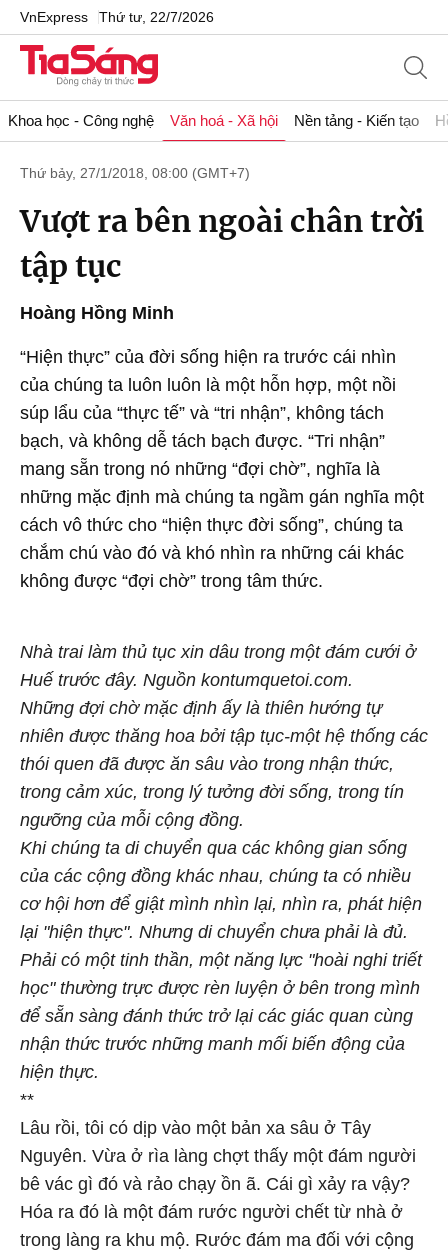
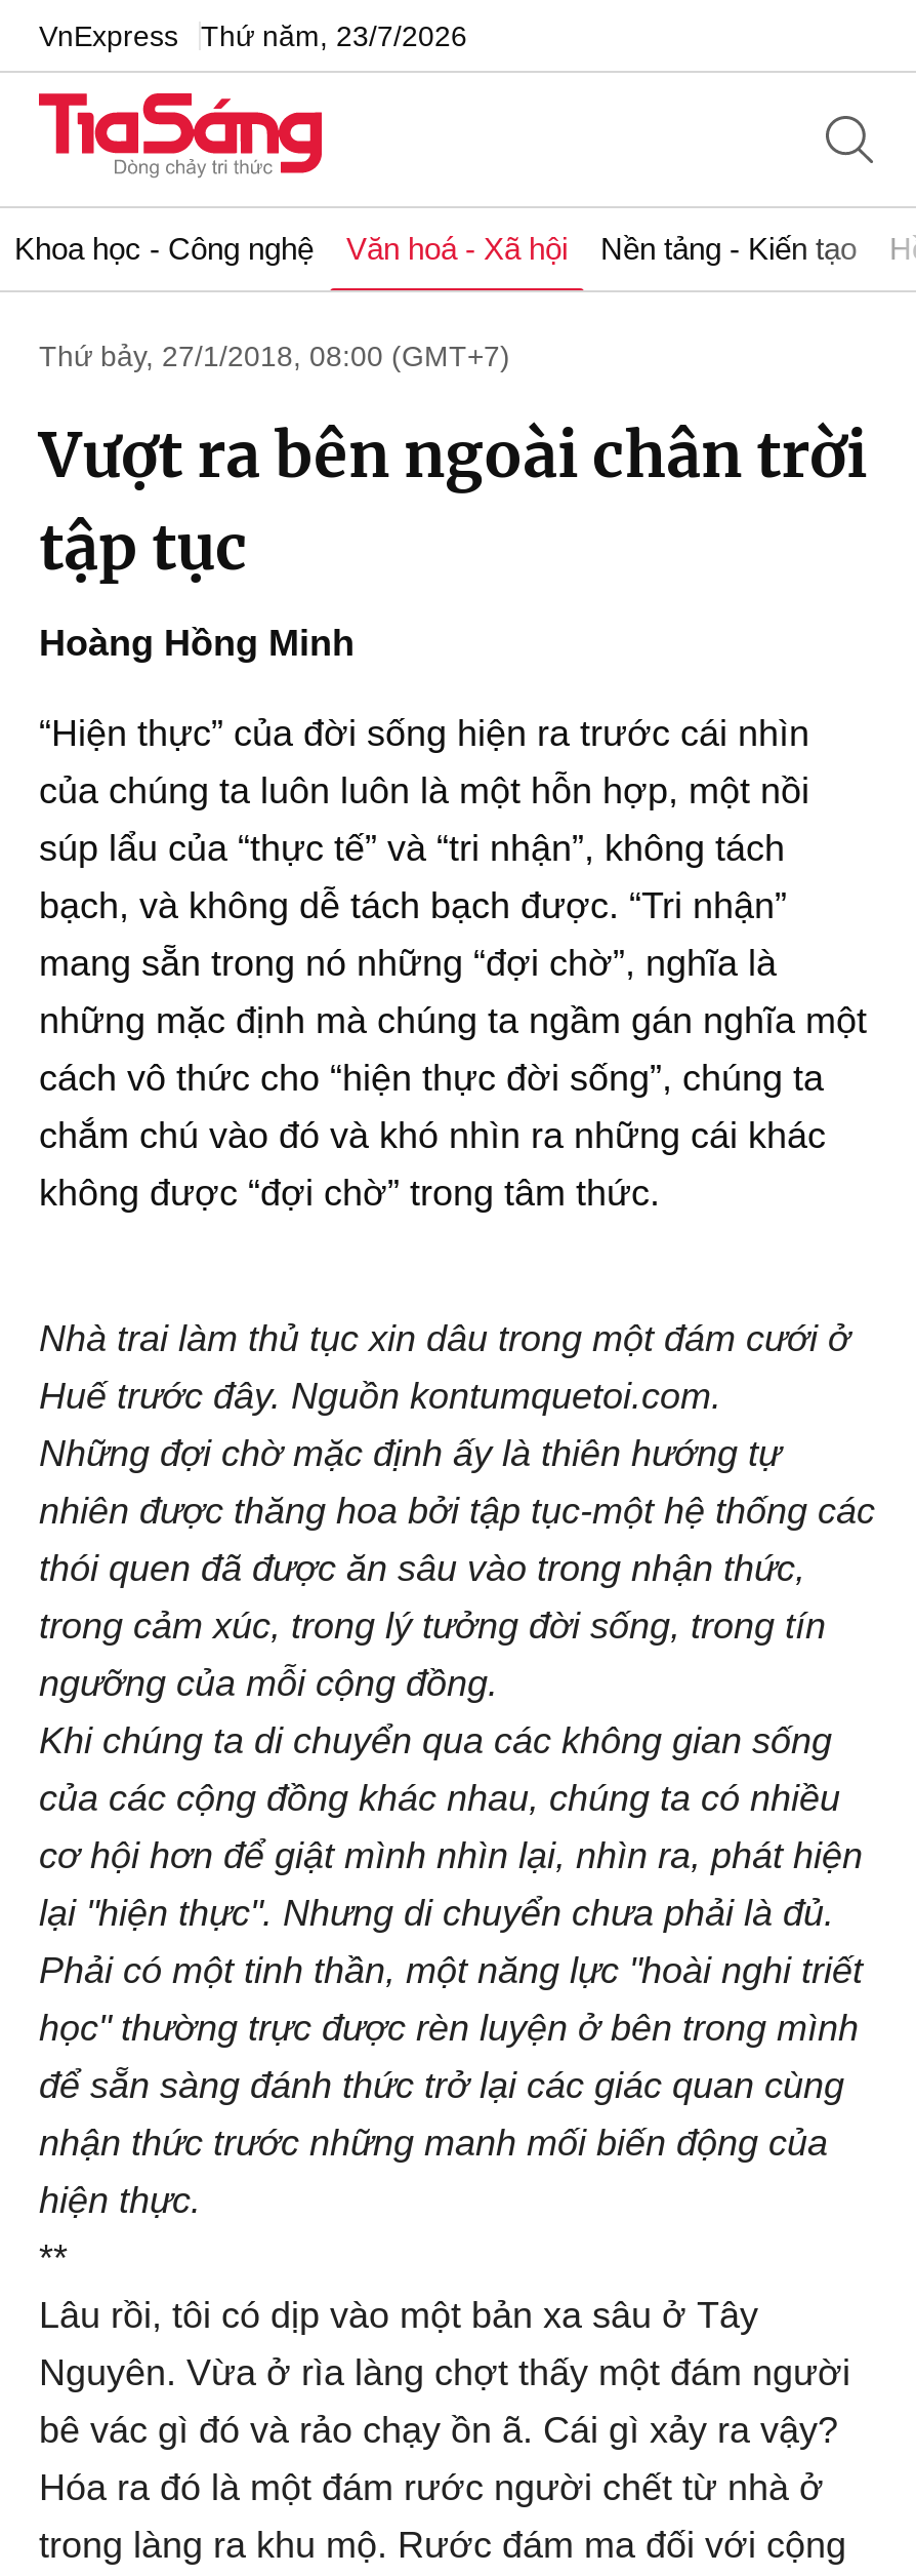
[20,8,214,24] VnExpress Thứ tư, 22/7/2026 -> [39,18,467,51] VnExpress Thứ năm, 23/7/2026

